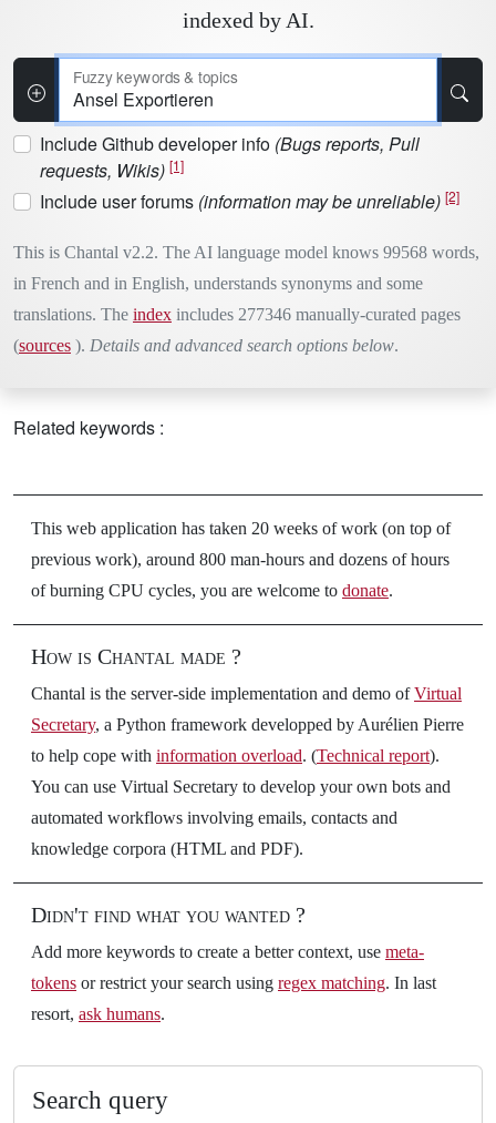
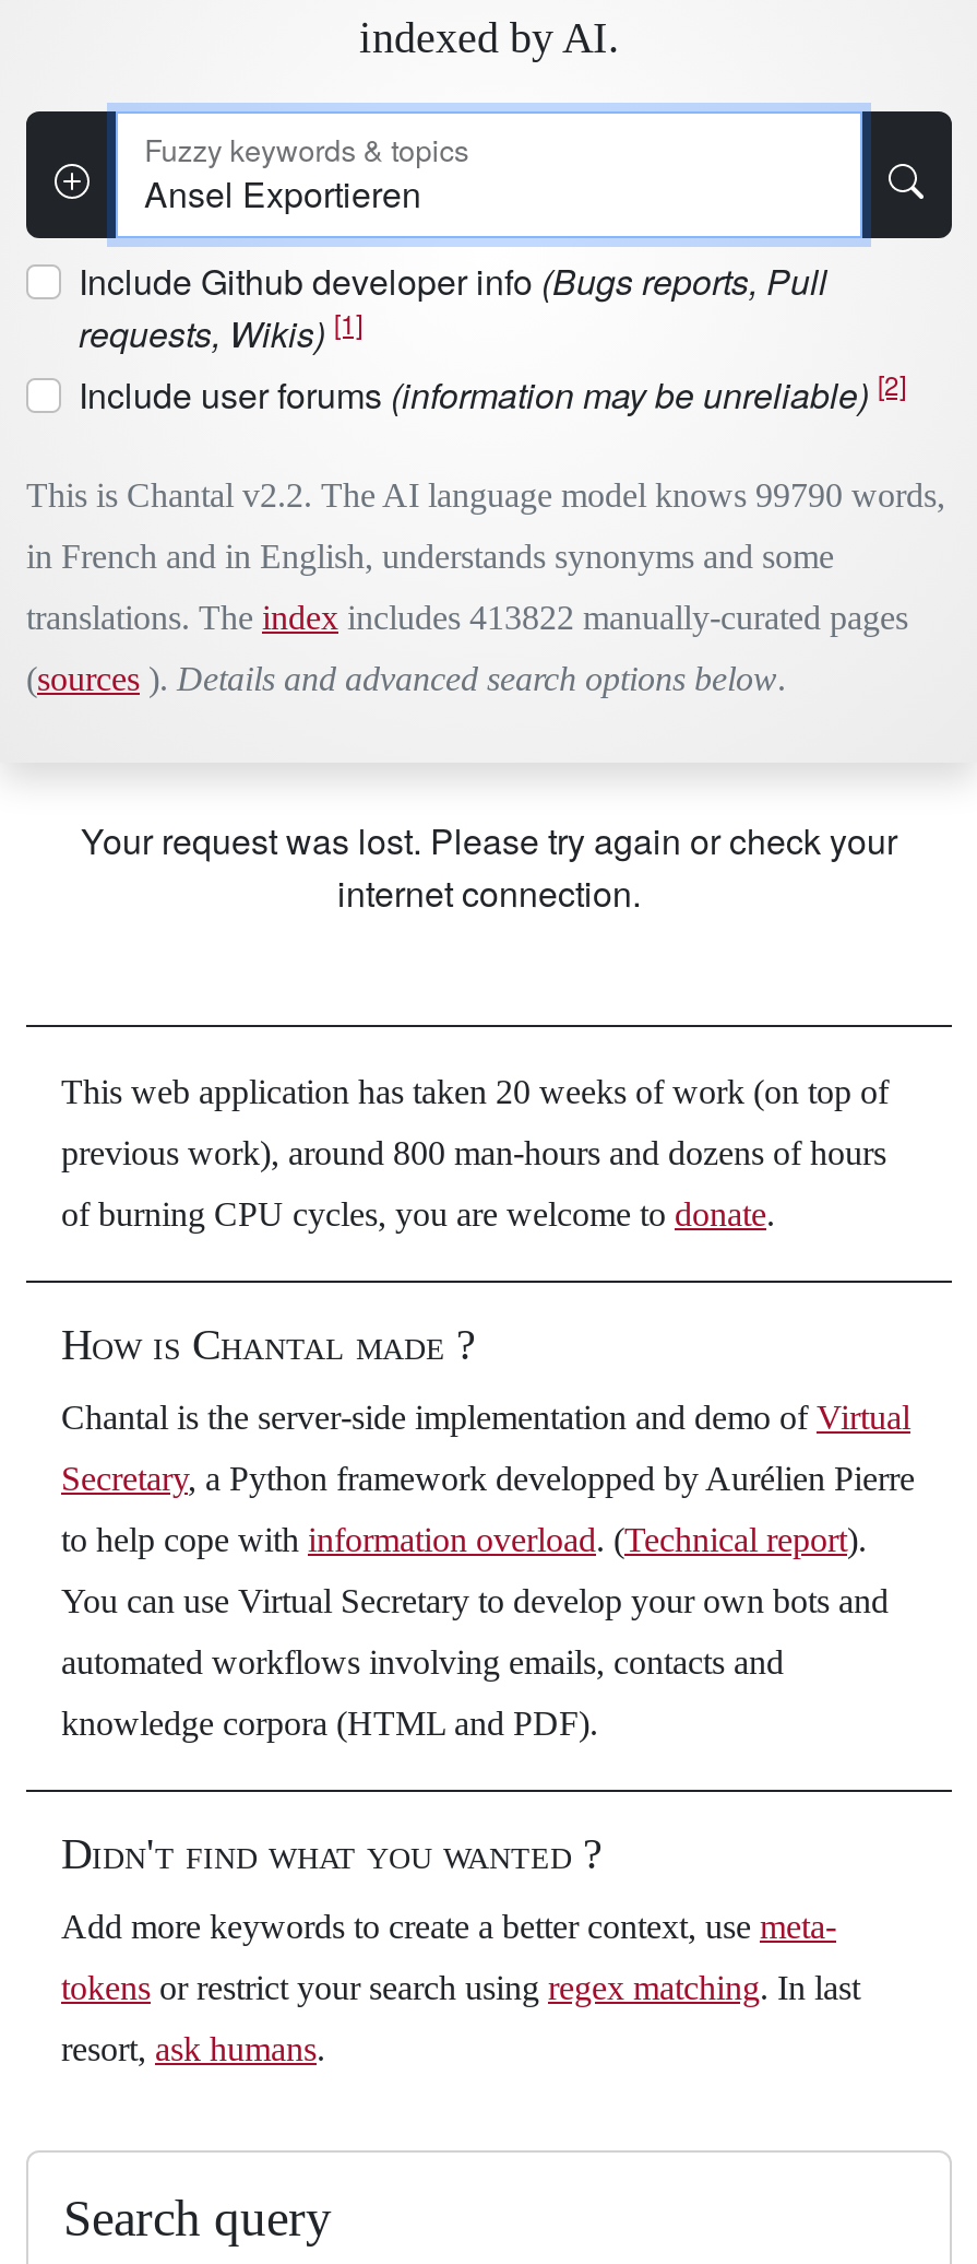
[13,243,479,262] This is Chantal v2.2. The AI language model knows 99568 words, -> [26,476,945,514] This is Chantal v2.2. The AI language model knows 99790 words,
[13,305,461,324] translations. The index includes 277346 manually-curated pages -> [26,599,908,636] translations. The index includes 413822 manually-curated pages
[13,415,164,440] Related keywords : -> [81,815,897,918] Your request was lost. Please try again or check your | internet connection.

